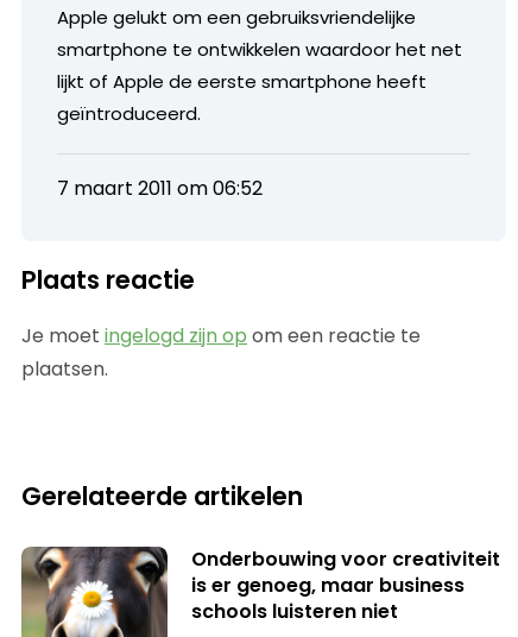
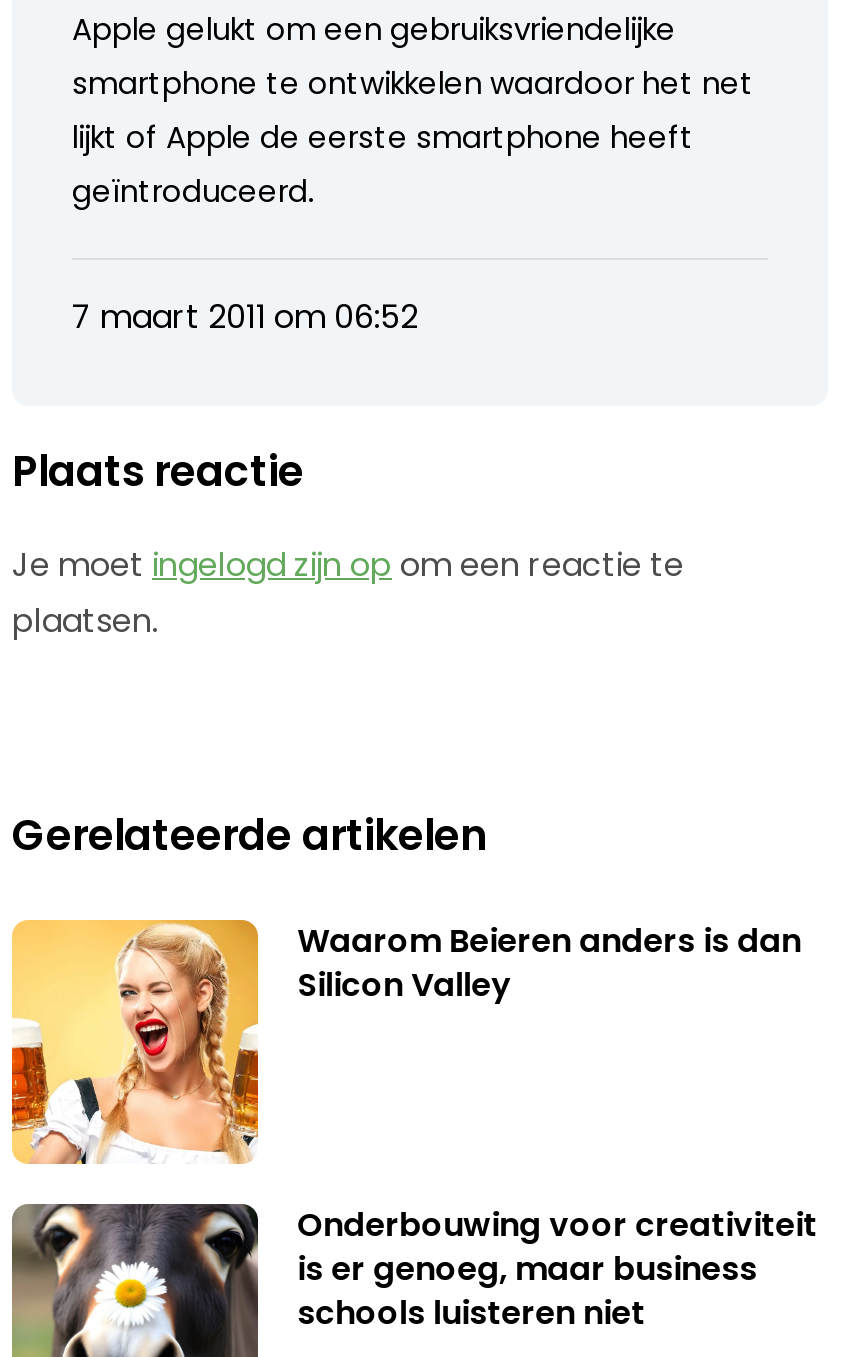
none -> [10,917,801,1166] [image] | Waarom Beieren anders is dan | Silicon Valley

